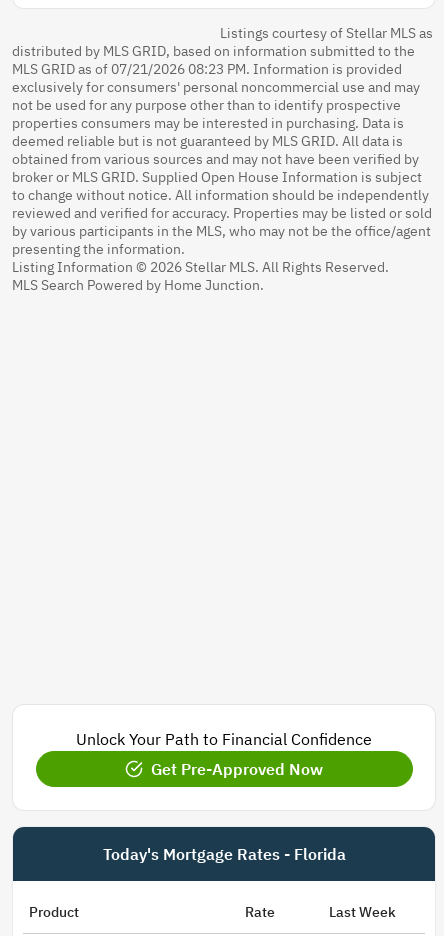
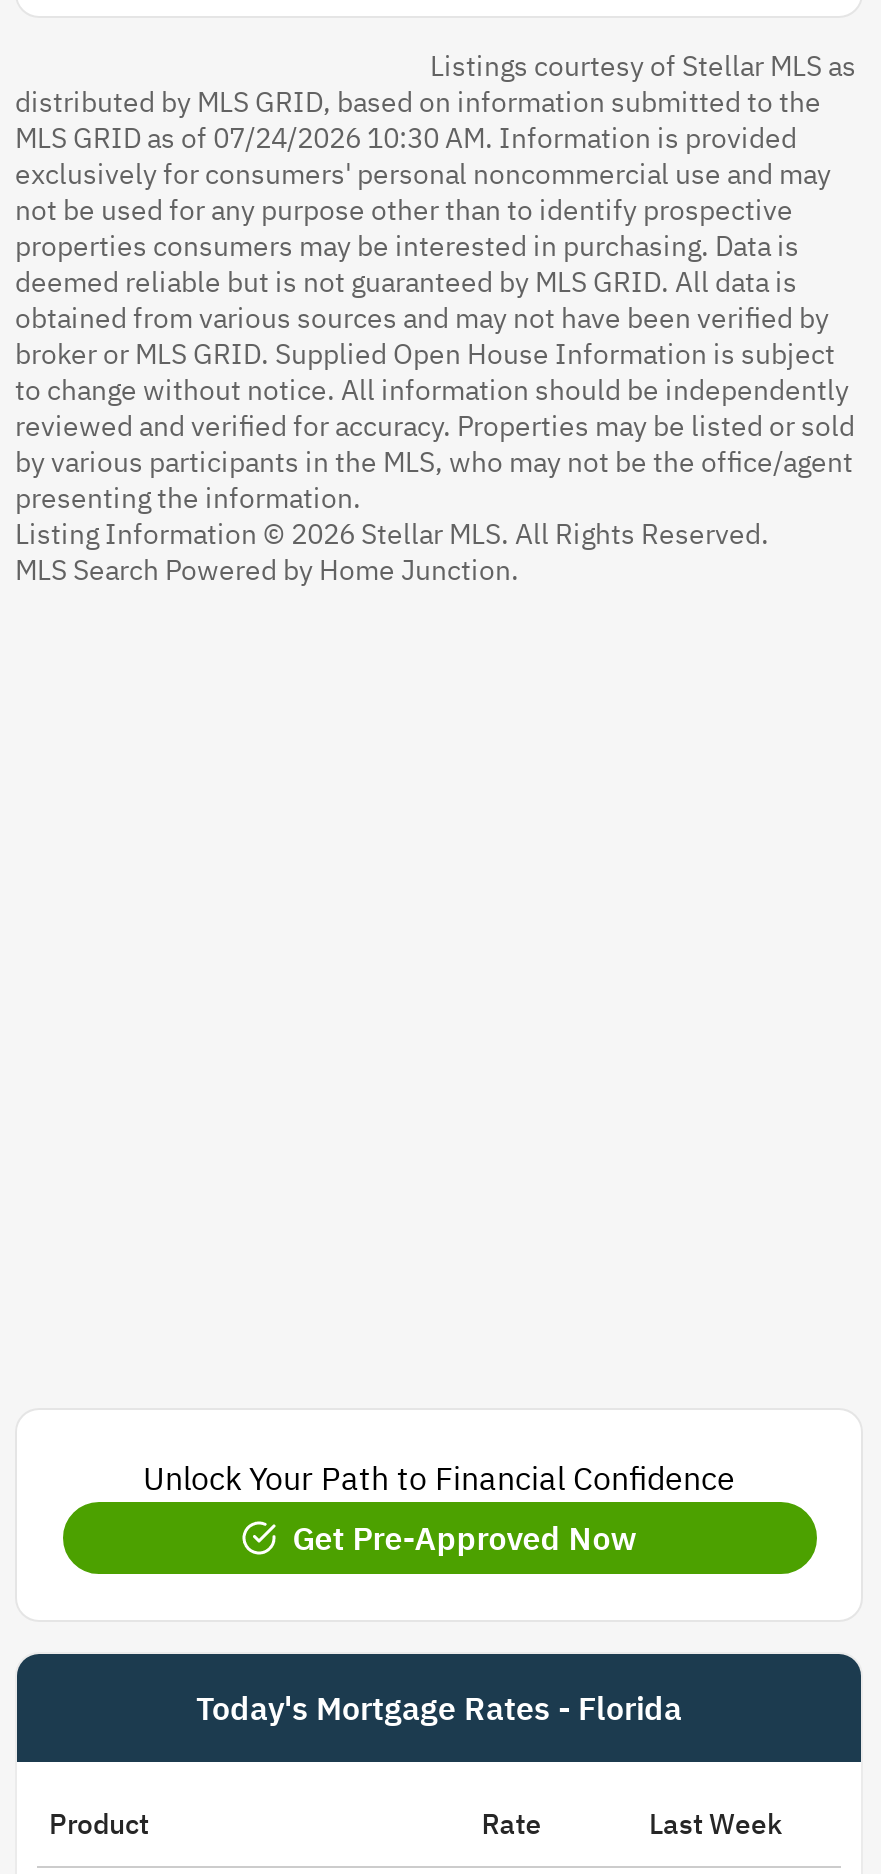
[12,60,402,78] MLS GRID as of 07/21/2026 08:23 PM. Information is provided -> [15,120,797,156] MLS GRID as of 07/24/2026 10:30 AM. Information is provided

